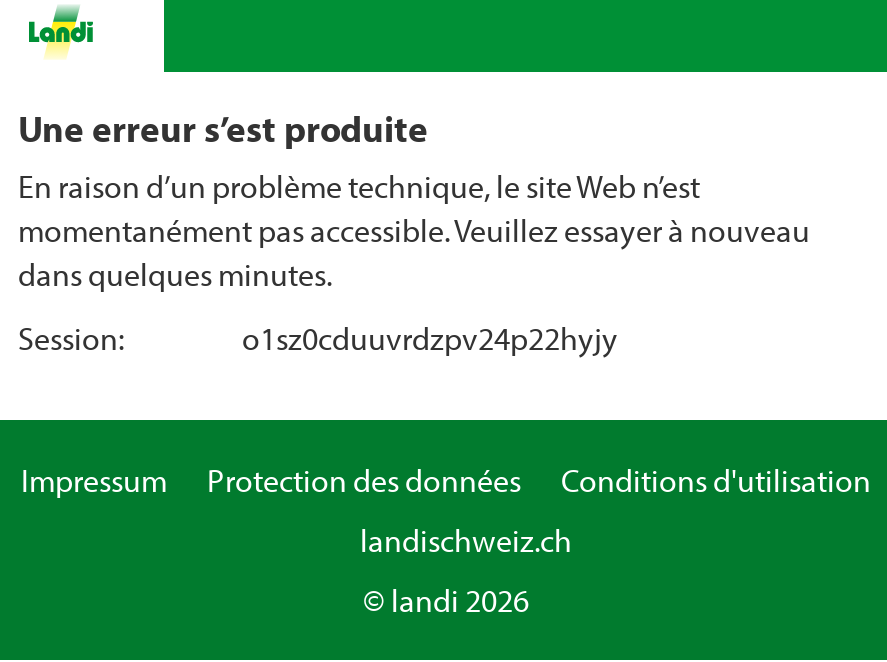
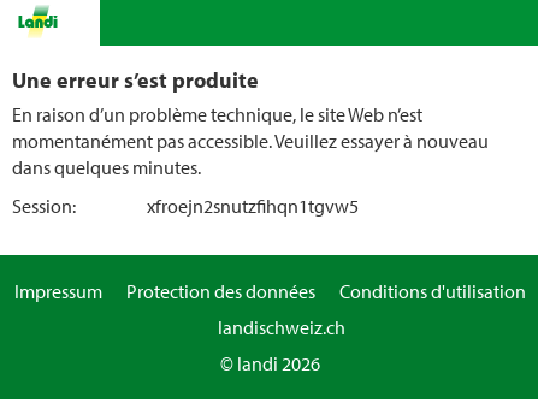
[242,318,618,358] o1sz0cduuvrdzpv24p22hyjy -> [147,194,359,218] xfroejn2snutzfihqn1tgvw5

